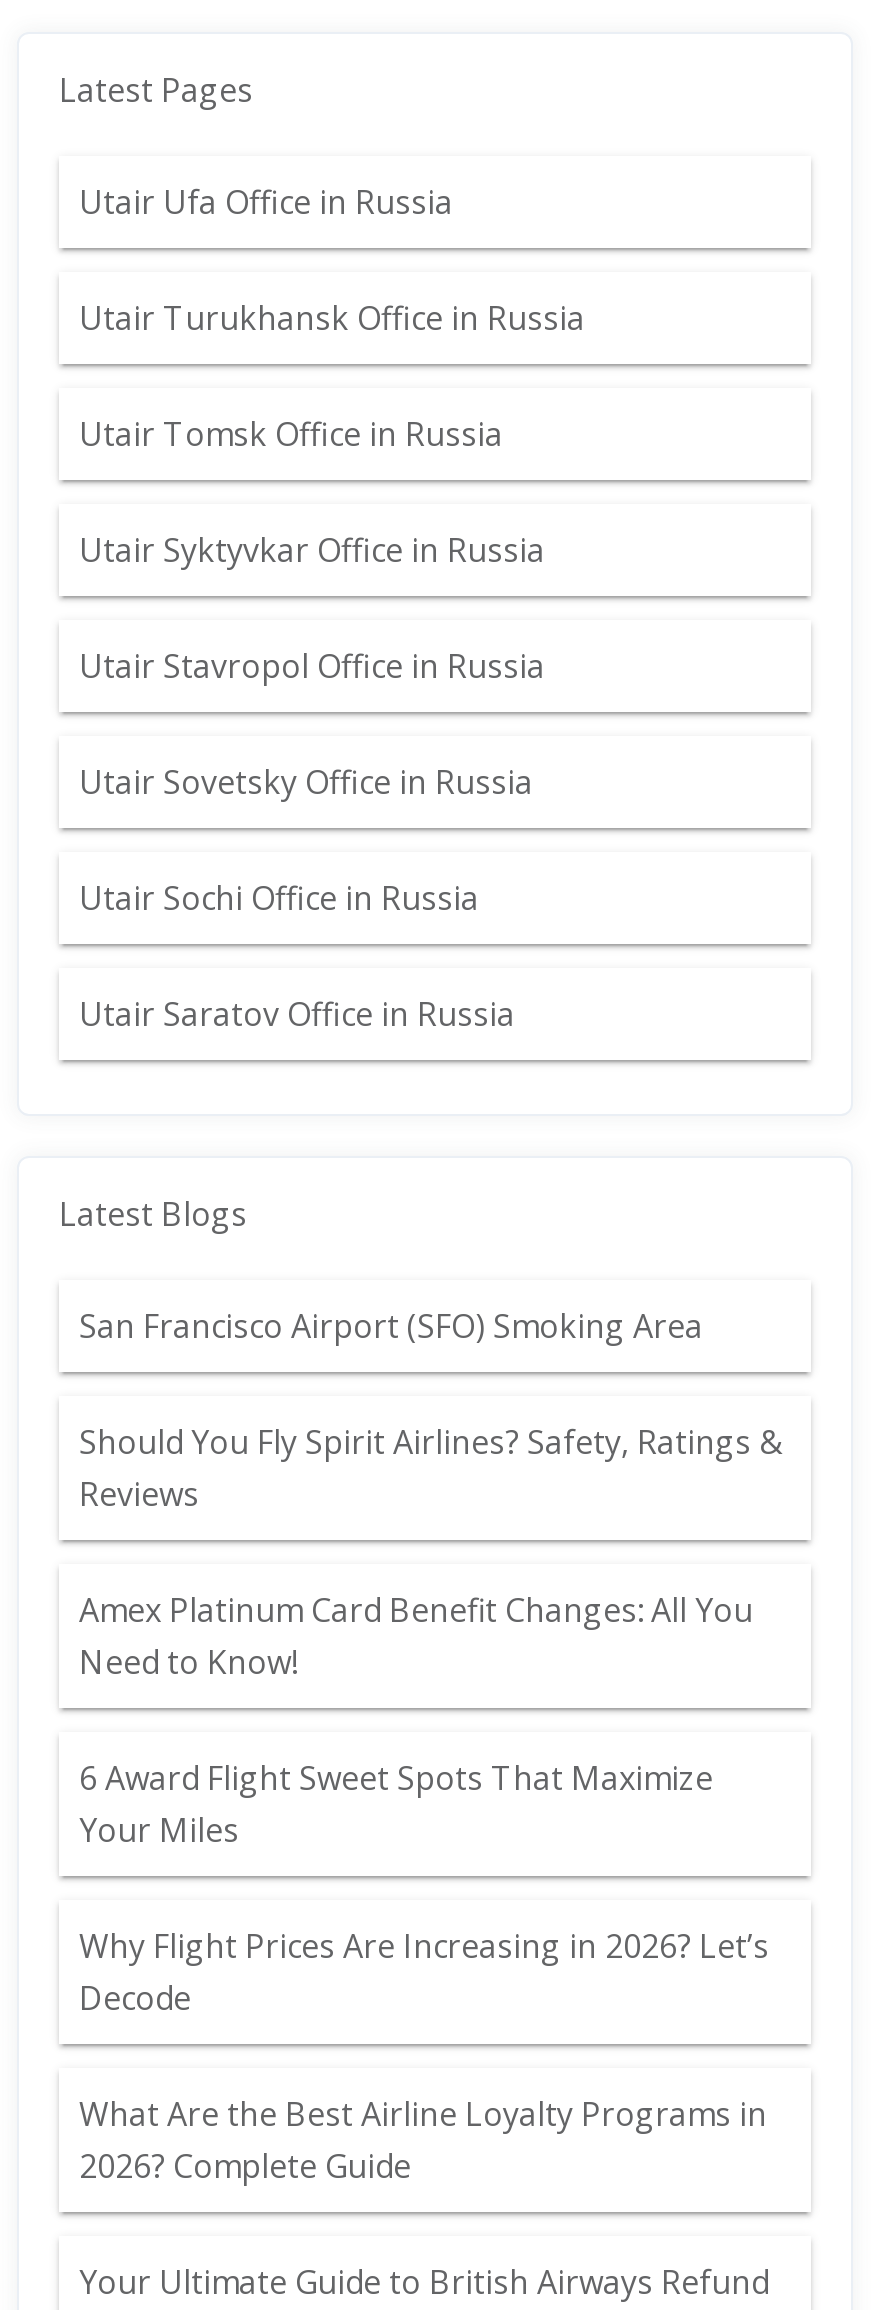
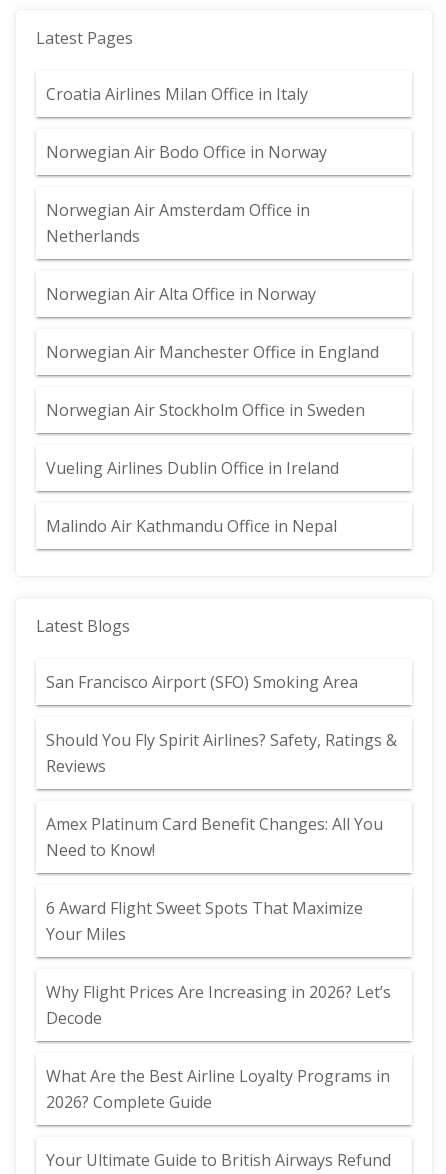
[79,180,453,224] Utair Ufa Office in Russia -> [46,83,308,105] Croatia Airlines Milan Office in Italy
[79,296,585,340] Utair Turukhansk Office in Russia -> [46,141,327,163] Norwegian Air Bodo Office in Norway
[79,412,503,456] Utair Tomsk Office in Russia -> [46,199,310,247] Norwegian Air Amsterdam Office in | Netherlands
[79,528,545,572] Utair Syktyvkar Office in Russia -> [46,283,316,305] Norwegian Air Alta Office in Norway
[79,644,545,688] Utair Stavropol Office in Russia -> [46,341,379,363] Norwegian Air Manchester Office in England
[79,760,533,804] Utair Sovetsky Office in Russia -> [46,399,365,421] Norwegian Air Stockholm Office in Sweden
[79,876,479,920] Utair Sochi Office in Russia -> [46,457,339,479] Vueling Airlines Dublin Office in Ireland
[79,992,515,1036] Utair Saratov Office in Russia -> [46,515,337,537] Malindo Air Kathmandu Office in Nepal

